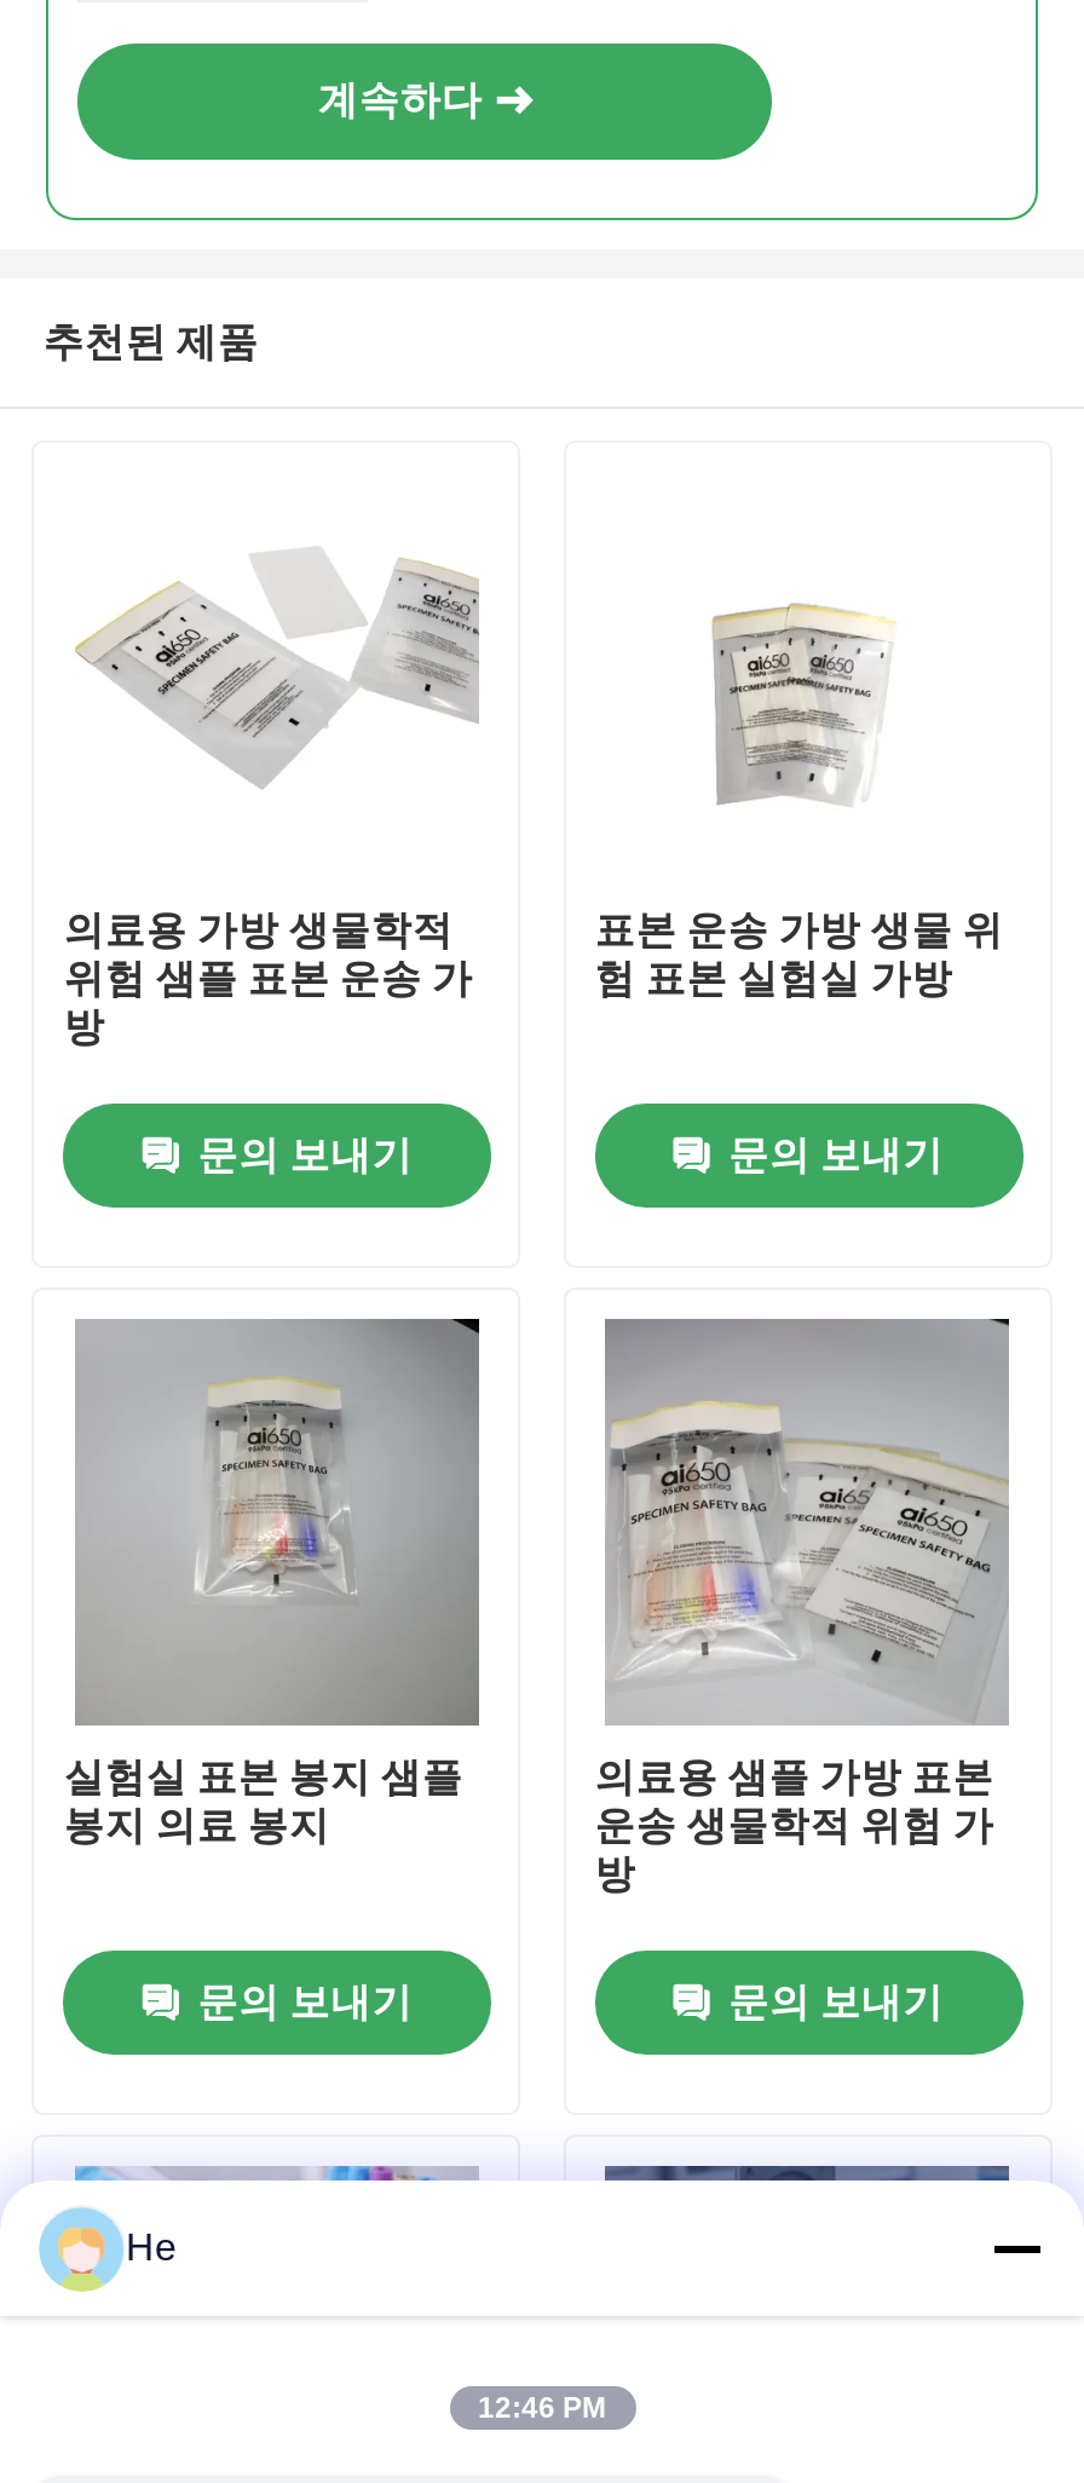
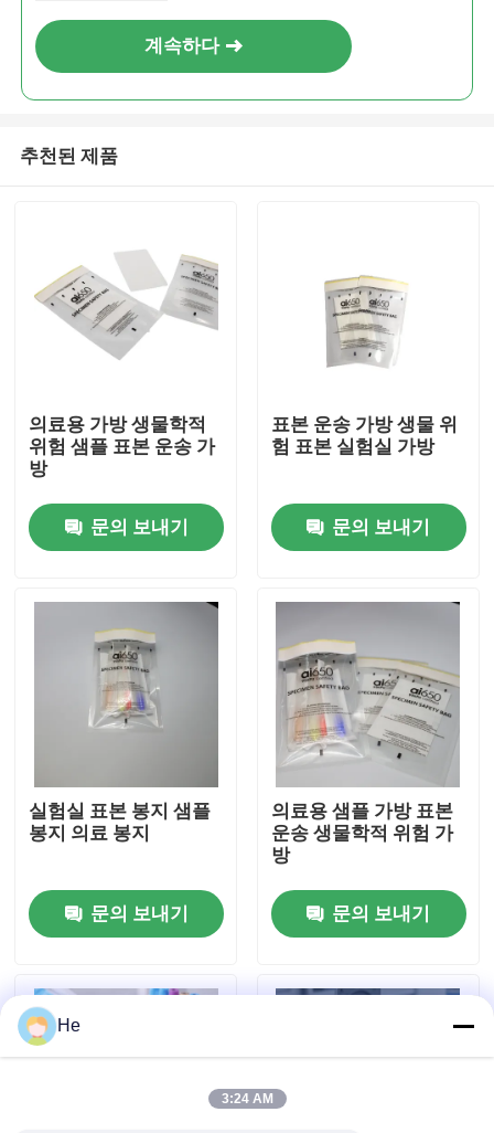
[478,2391,606,2425] 12:46 PM -> [221,1091,273,1106] 3:24 AM

